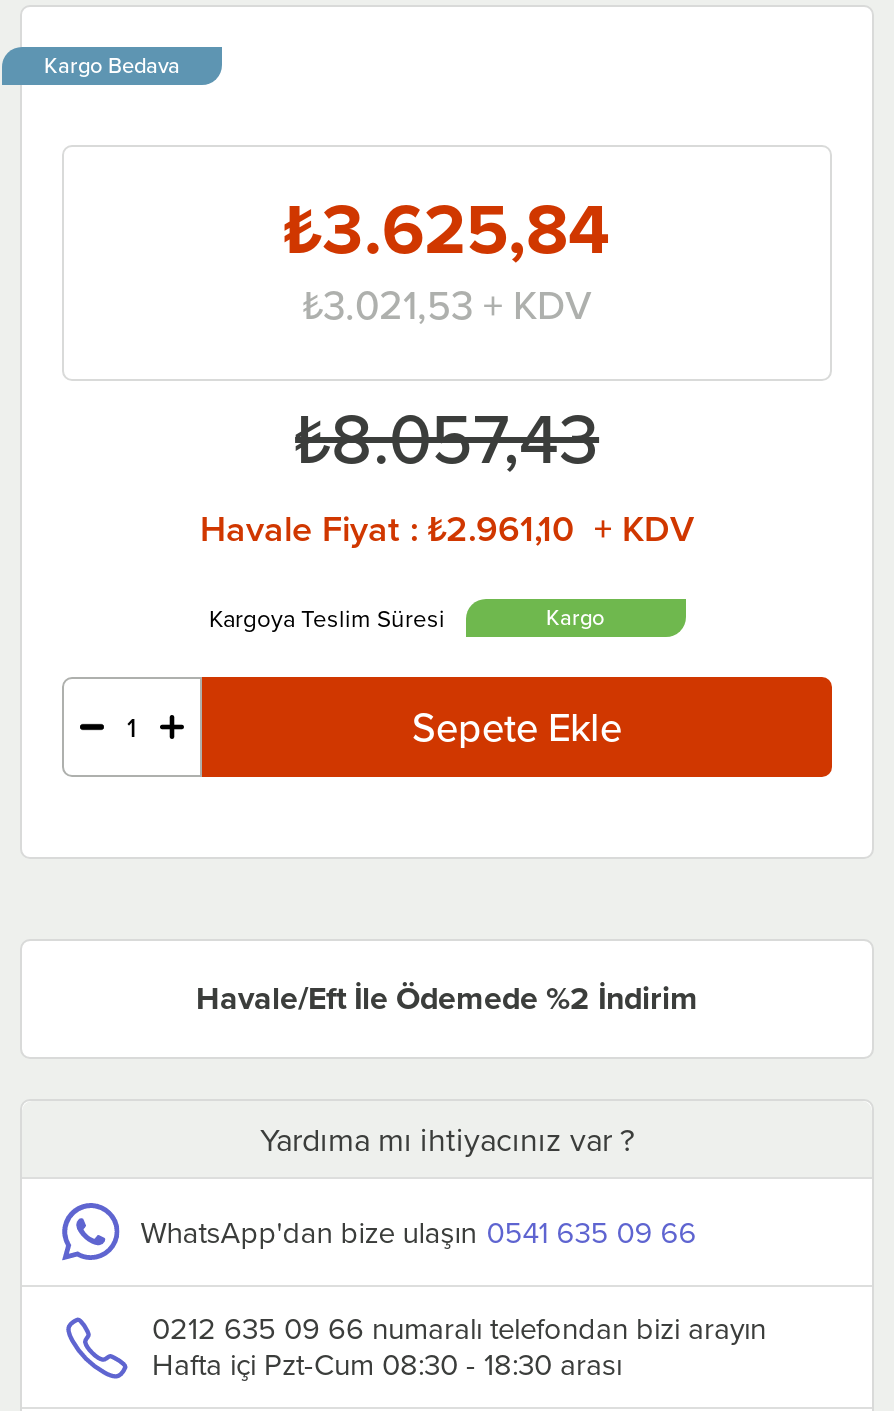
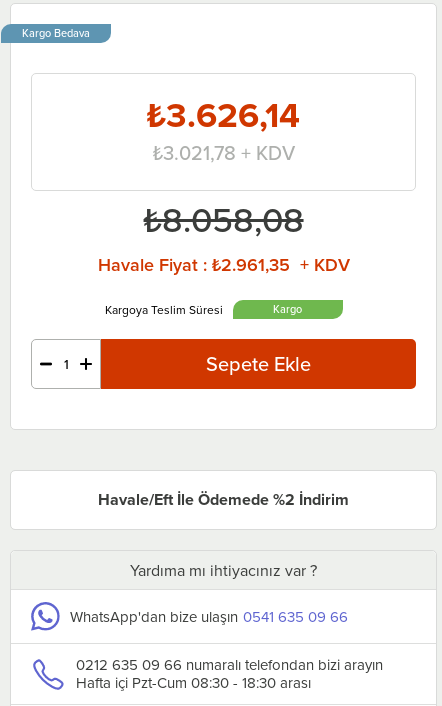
[284,177,610,281] ₺3.625,84 -> [147,89,300,140] ₺3.626,14
[303,275,591,333] ₺3.021,53 + KDV -> [152,138,294,167] ₺3.021,78 + KDV
[295,387,599,487] ₺8.057,43 -> [143,194,303,244] ₺8.058,08
[200,503,694,553] Havale Fiyat : ₺2.961,10 + KDV -> [97,252,349,277] Havale Fiyat : ₺2.961,35 + KDV

